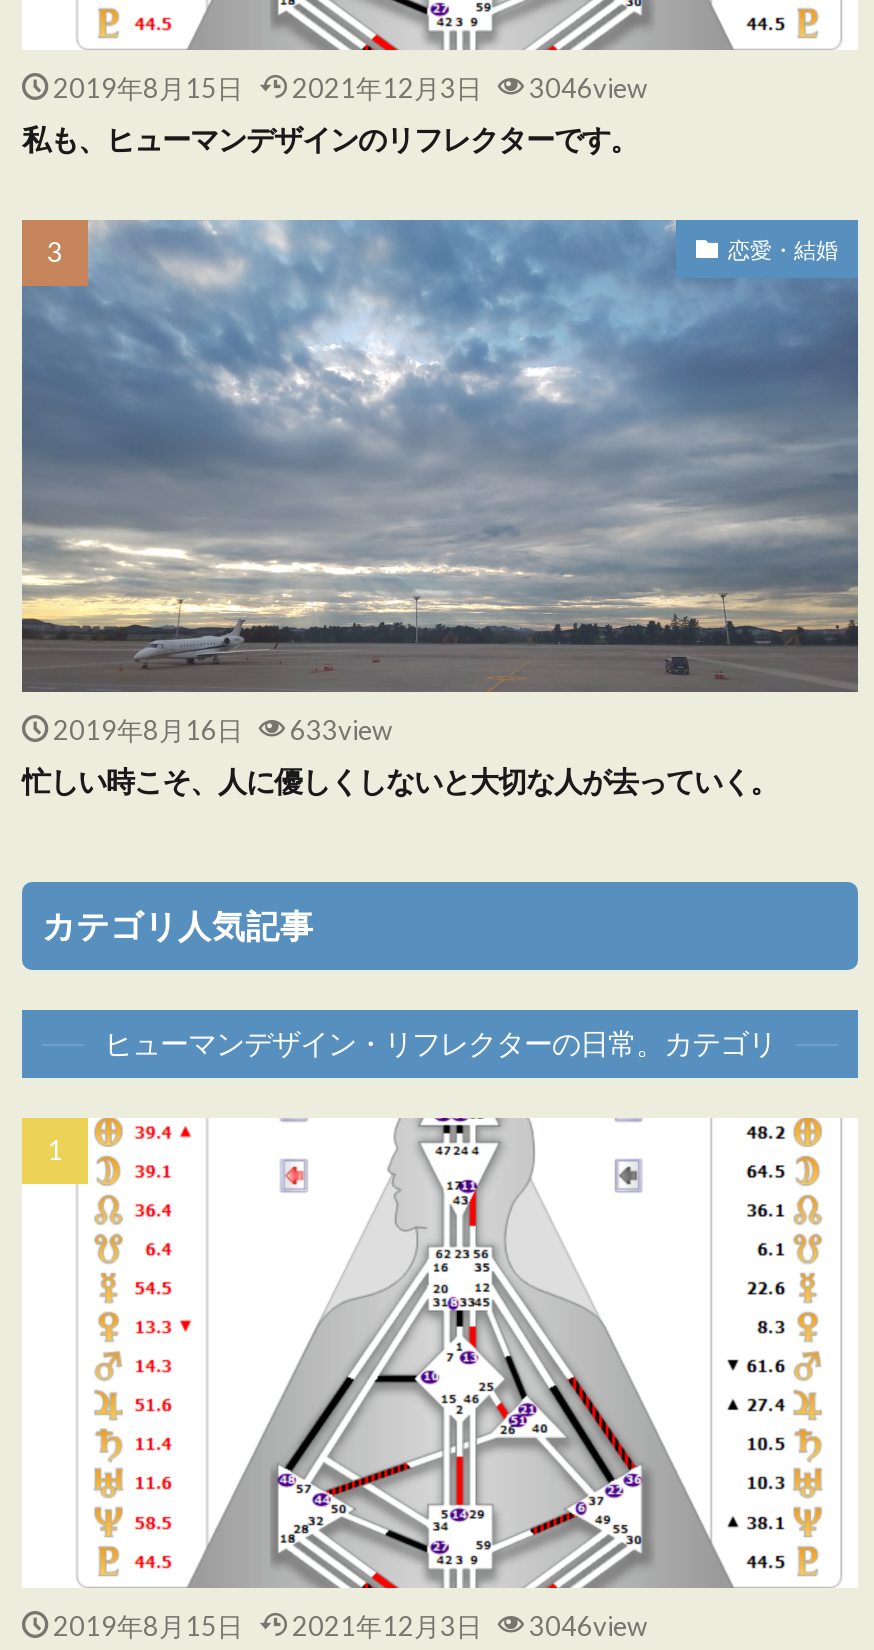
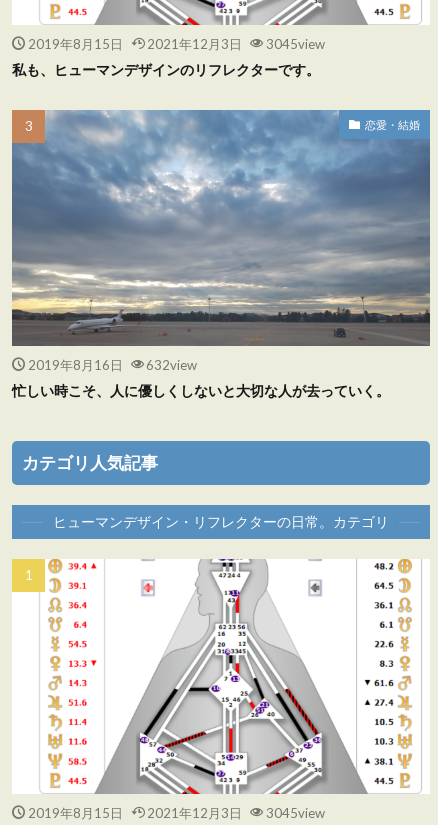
[53,73,647,105] 2019年8月15日 2021年12月3日 3046view -> [27,36,324,52] 2019年8月15日 2021年12月3日 3045view
[53,713,392,745] 2019年8月16日 633view -> [27,356,197,372] 2019年8月16日 632view
[53,1609,647,1641] 2019年8月15日 2021年12月3日 3046view -> [27,805,324,821] 2019年8月15日 2021年12月3日 3045view

